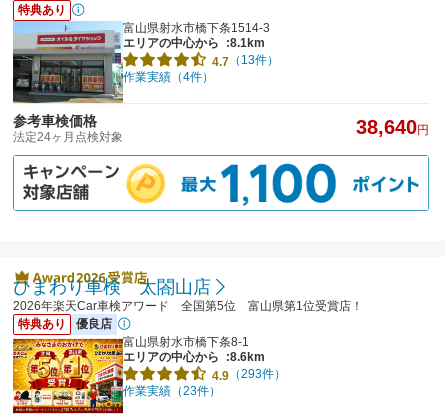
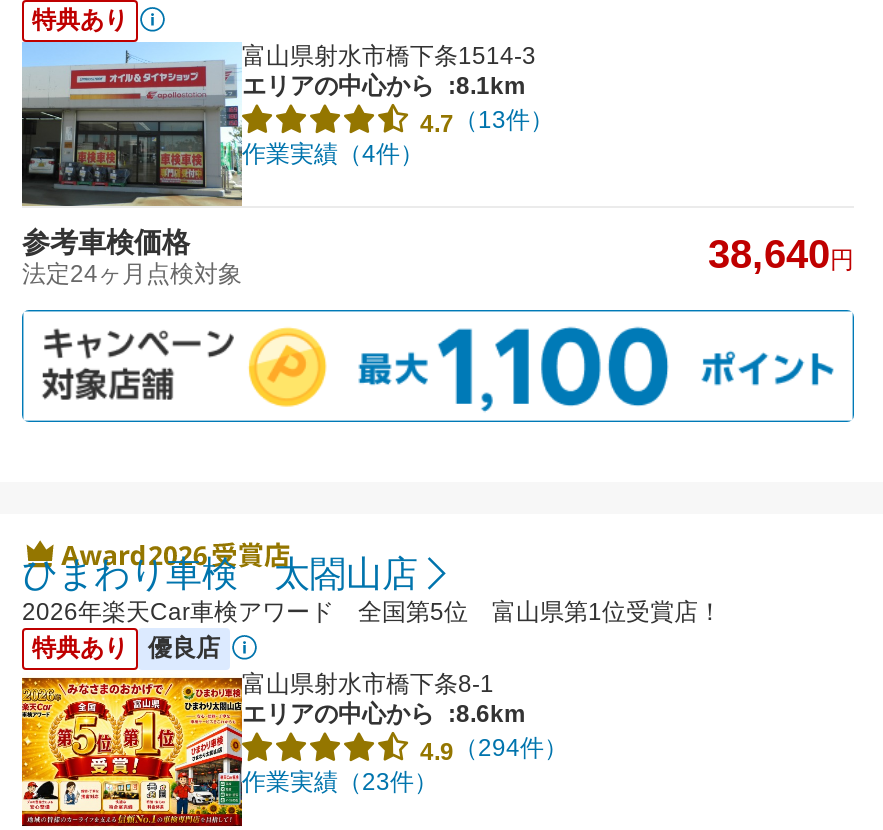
[212,367,286,383] 4.9（293件） -> [420,734,568,765] 4.9（294件）

